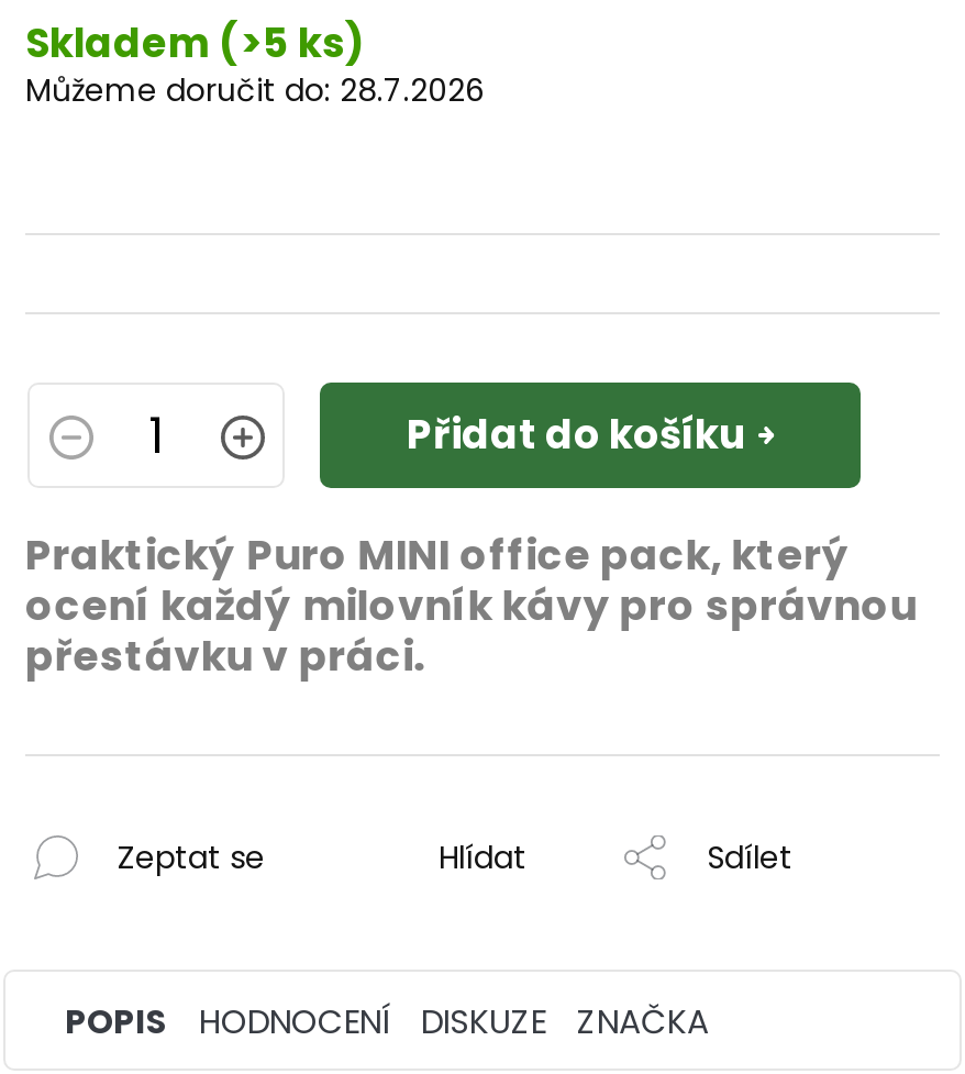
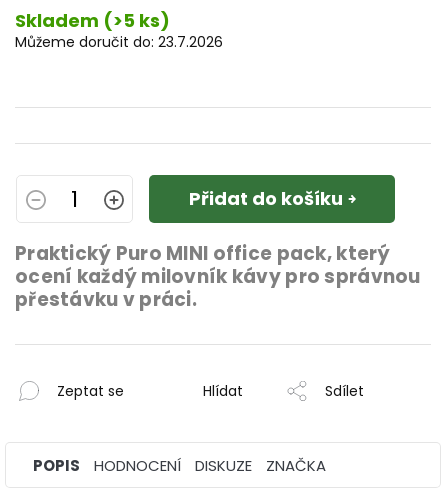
[25,68,485,112] Můžeme doručit do: 28.7.2026 -> [15,32,223,52] Můžeme doručit do: 23.7.2026

